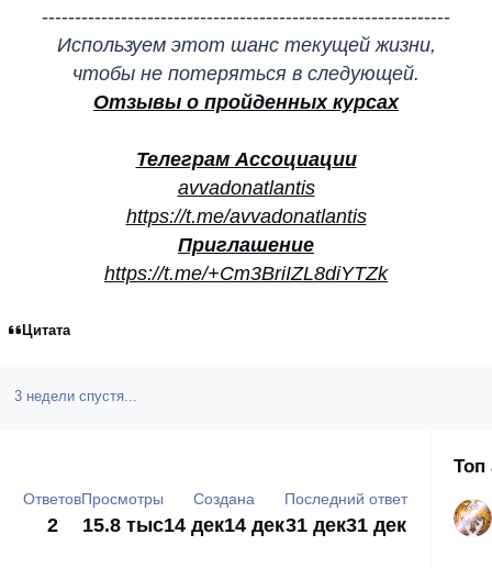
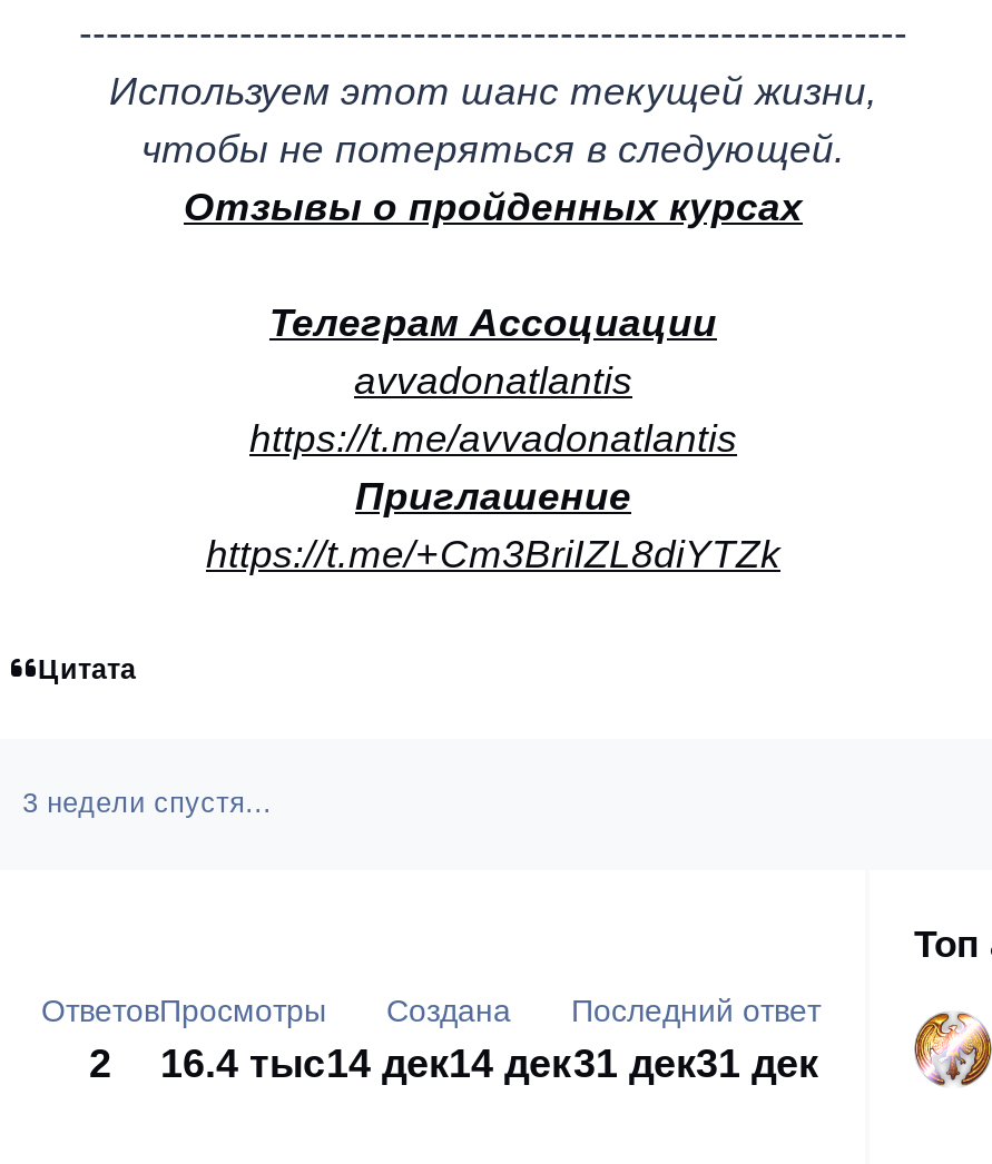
[47,515,406,537] 2 15.8 тыс 14 дек14 дек 31 дек31 дек -> [89,1042,818,1087] 2 16.4 тыс 14 дек14 дек 31 дек31 дек

